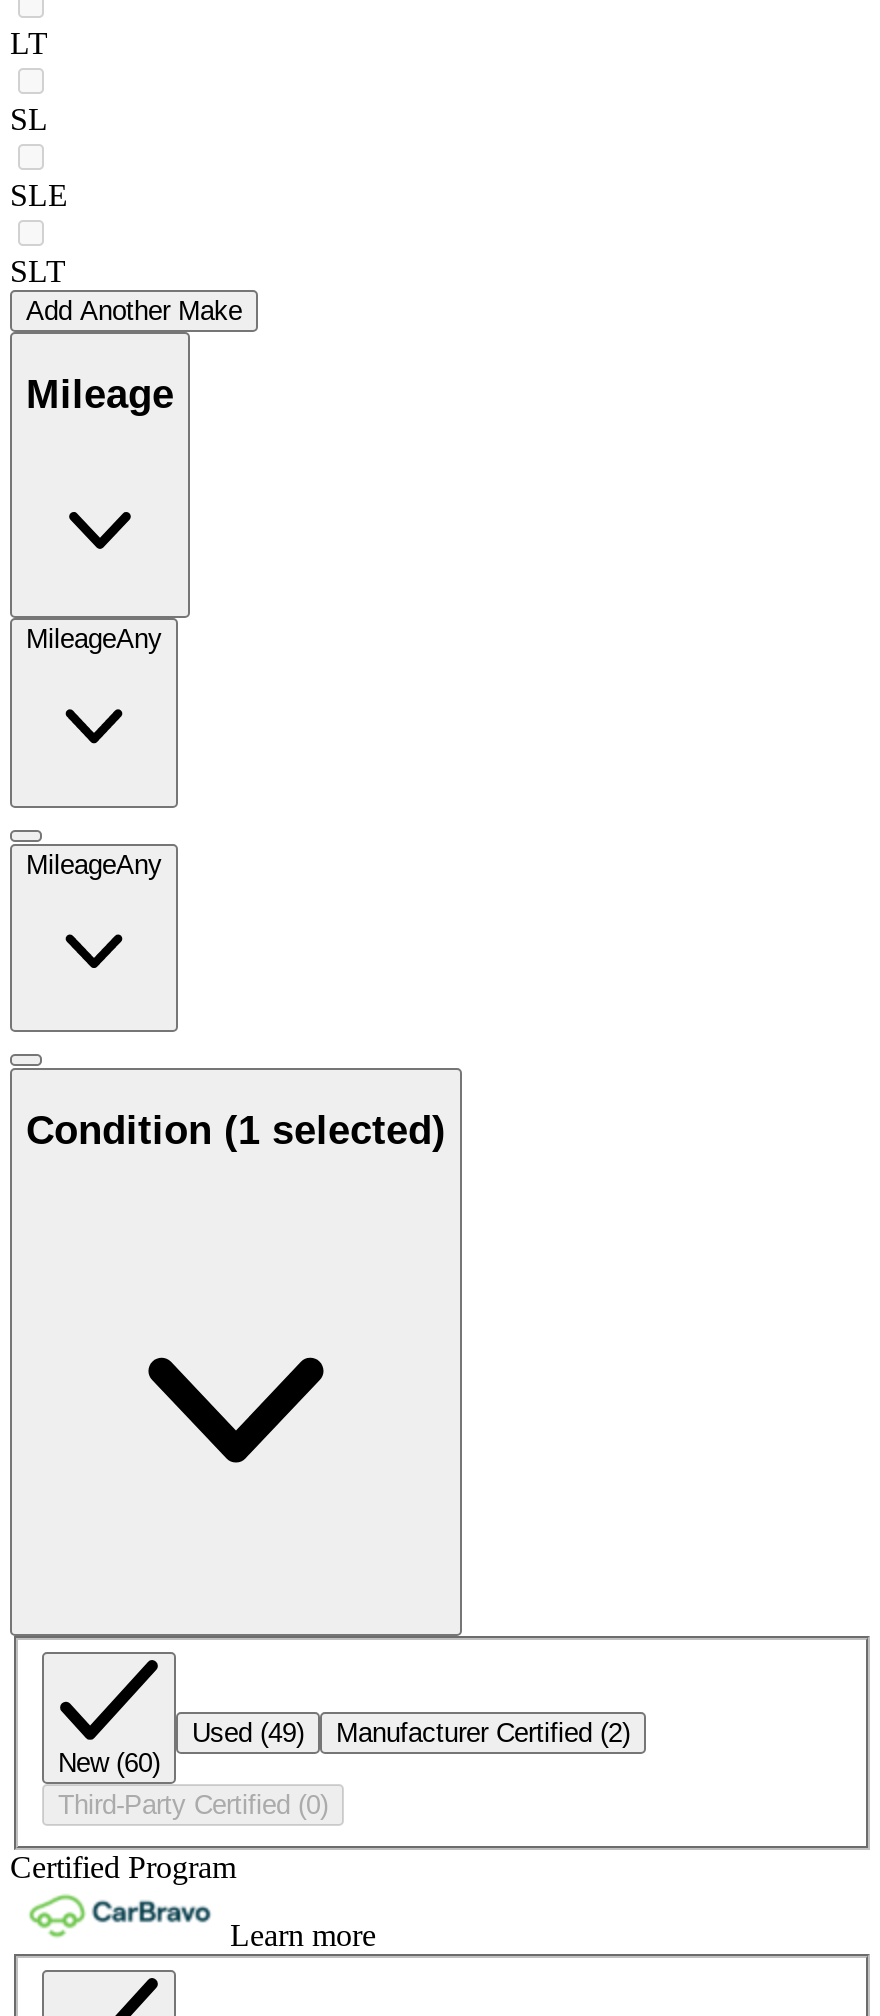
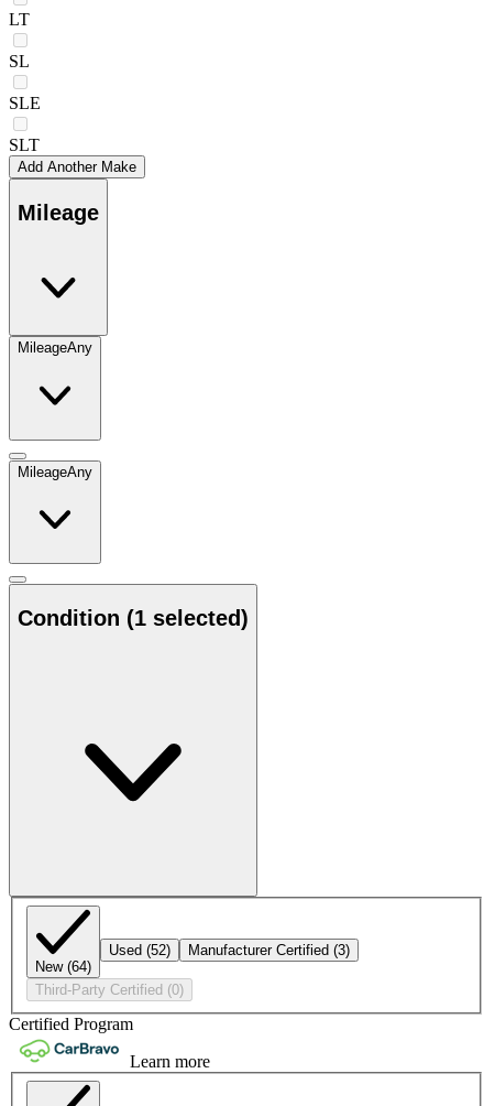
[192,1719,304,1749] Used (49) -> [109,942,170,959] Used (52)
[336,1719,630,1749] Manufacturer Certified (2) -> [188,942,350,959] Manufacturer Certified (3)
[58,1749,160,1779] New (60) -> [35,959,91,975] New (64)

